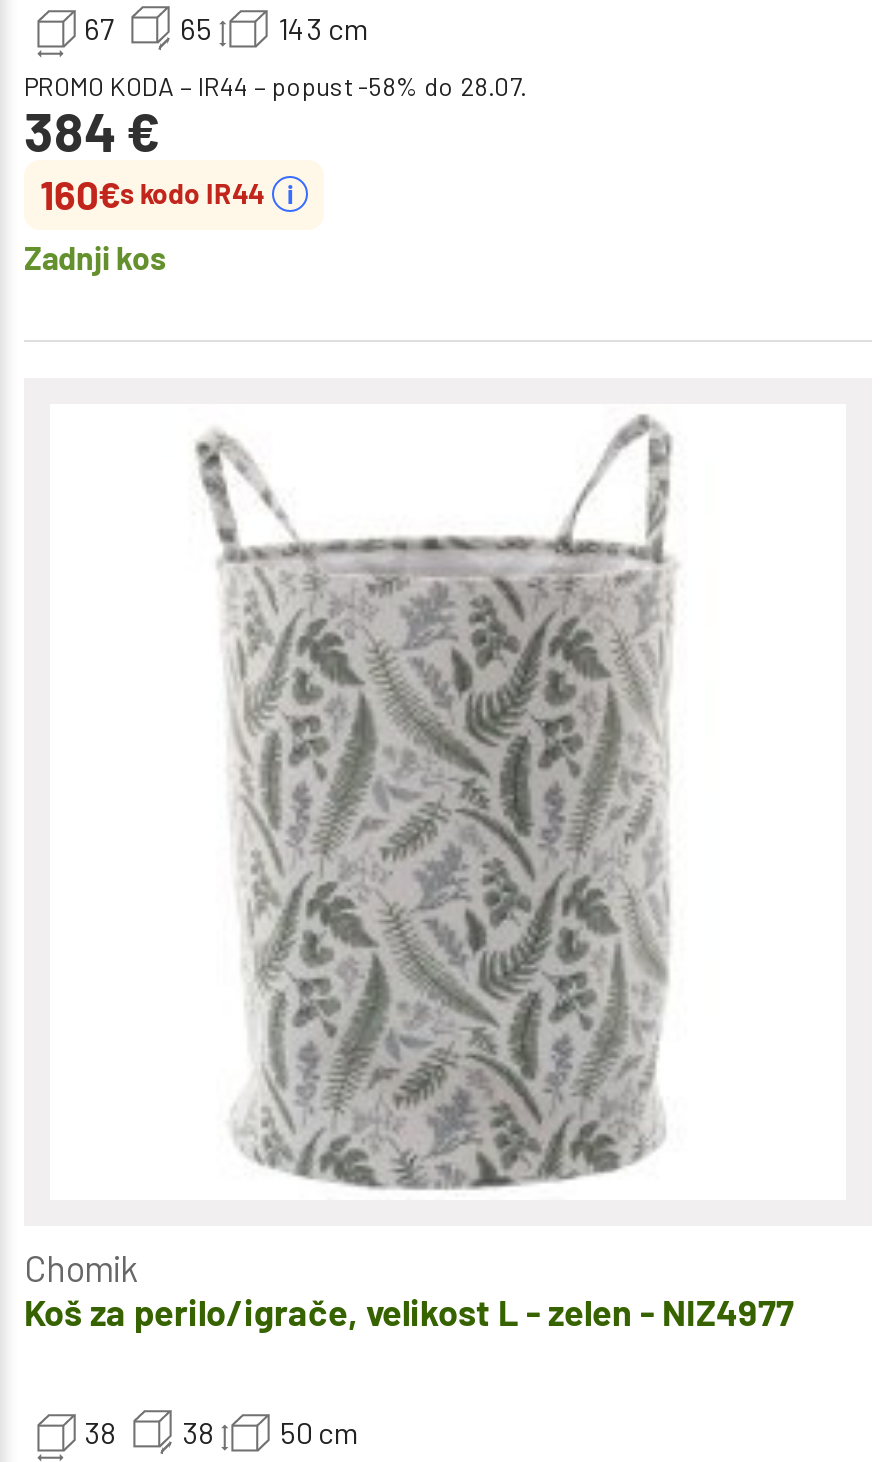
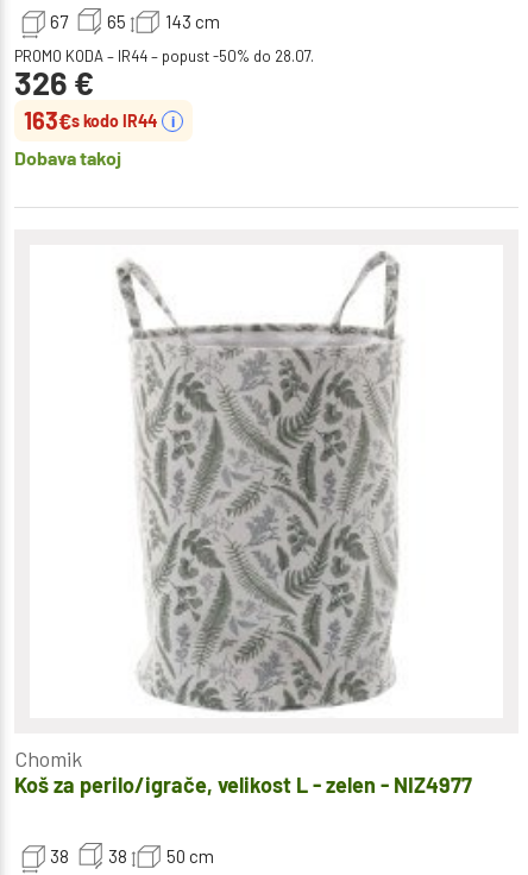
[24,69,526,101] PROMO KODA – IR44 – popust -58% do 28.07. -> [14,47,314,66] PROMO KODA – IR44 – popust -50% do 28.07.
[24,97,160,161] 384€ -> [14,64,94,102] 326€
[40,169,264,217] 160€s kodo IR44 -> [24,106,157,135] 163€s kodo IR44
[24,237,166,275] Zadnji kos -> [14,147,121,169] Dobava takoj

